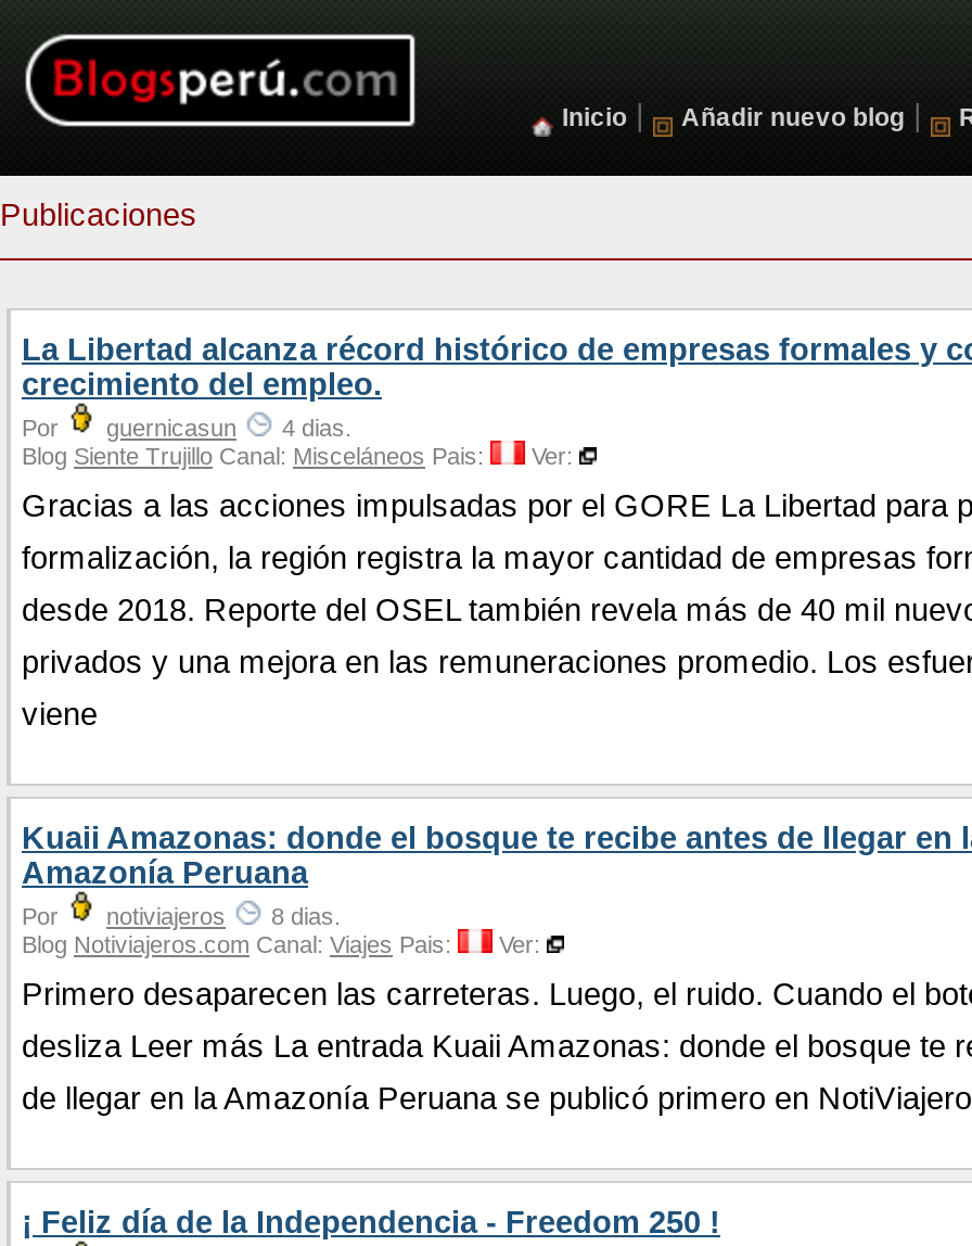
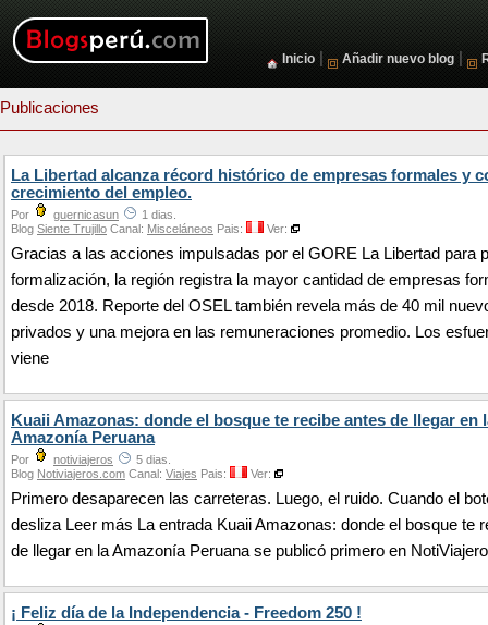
[22,414,351,440] Por guernicasun 4 dias. -> [11,208,176,221] Por guernicasun 1 dias.
[22,902,341,928] Por notiviajeros 8 dias. -> [11,453,171,466] Por notiviajeros 5 dias.

